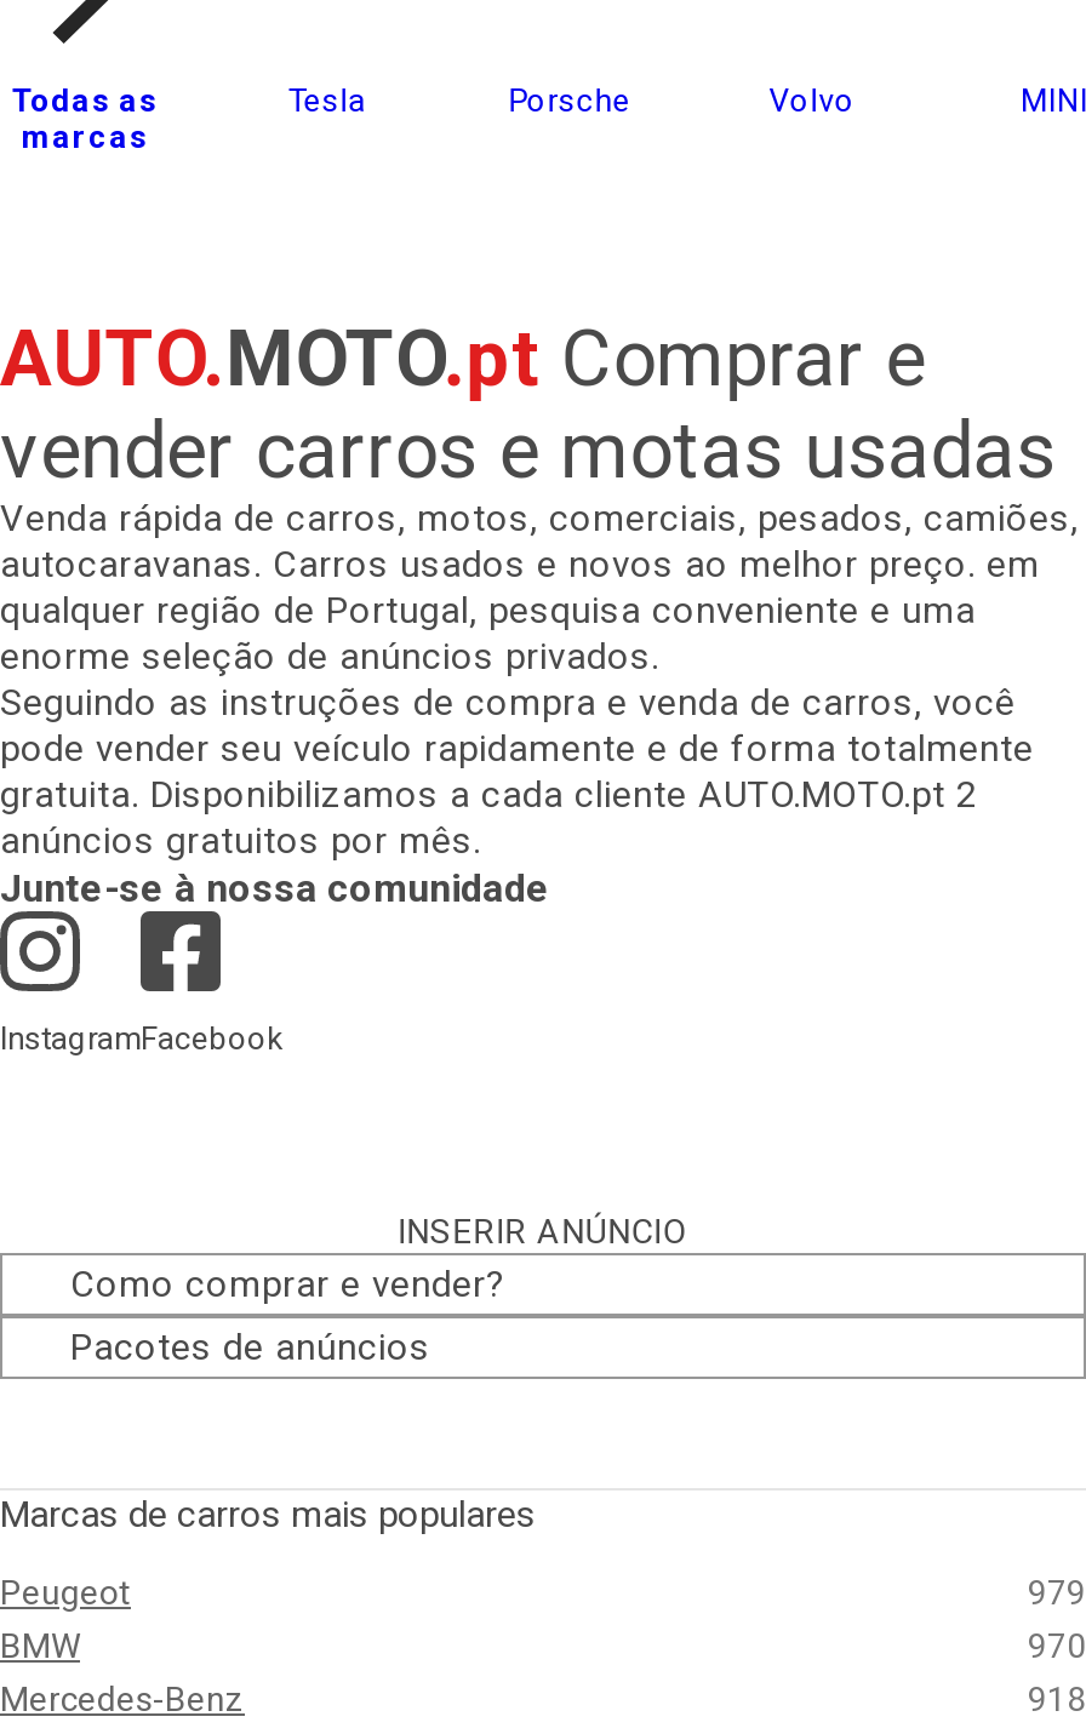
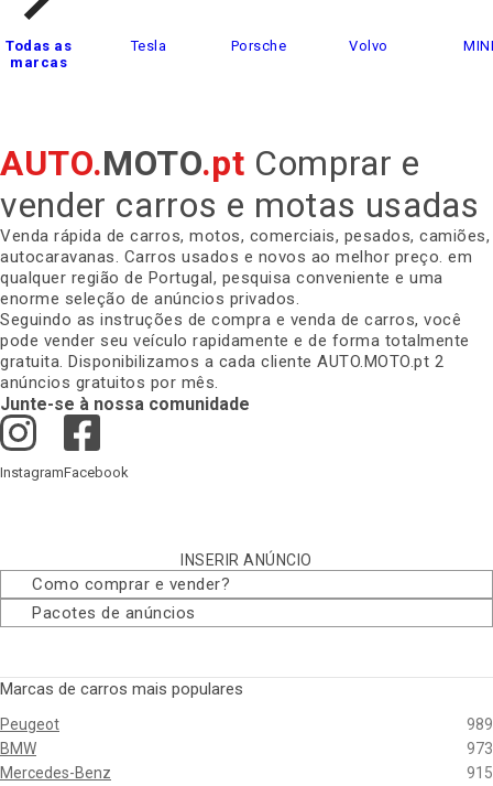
[1028,1573,1086,1612] 979 -> [467,715,493,733] 989
[1028,1626,1086,1665] 970 -> [467,740,493,757] 973
[1028,1680,1086,1718] 918 -> [467,764,493,782] 915

